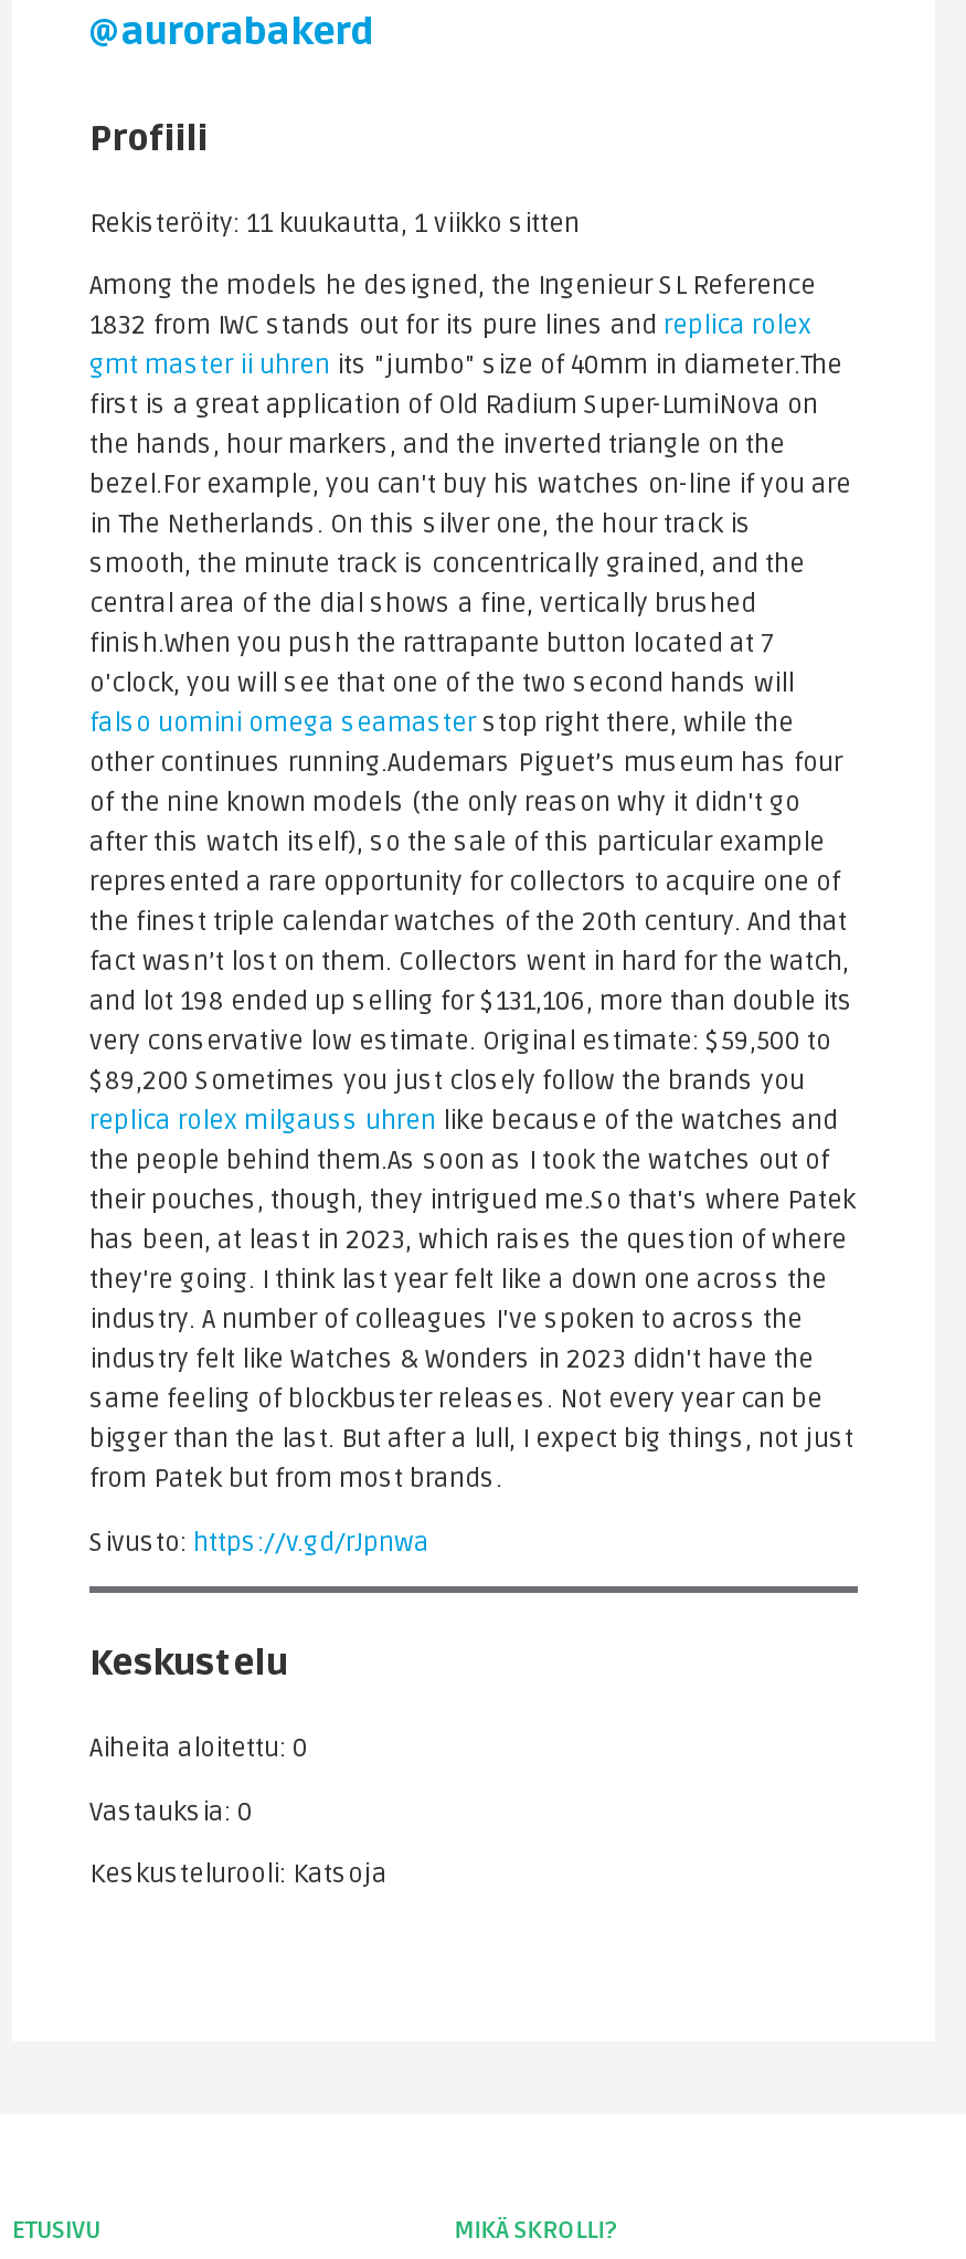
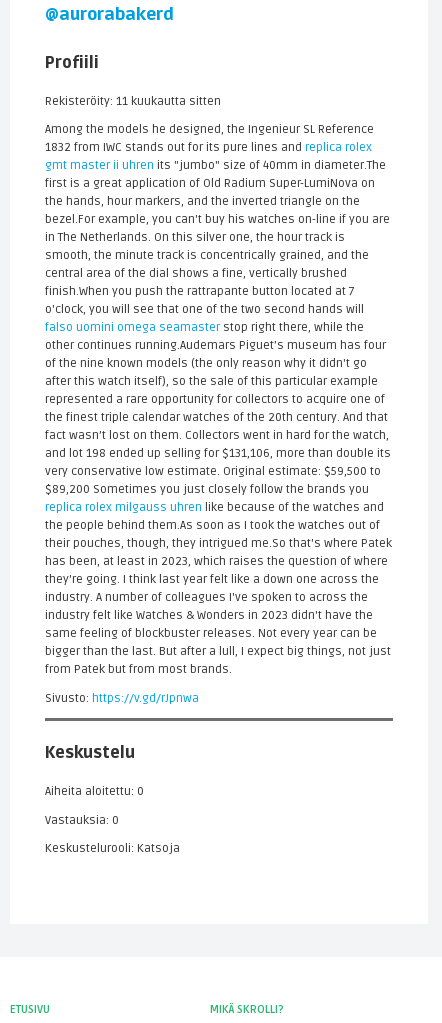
[89,207,580,240] Rekisteröity: 11 kuukautta, 1 viikko sitten -> [45,93,221,108] Rekisteröity: 11 kuukautta sitten

